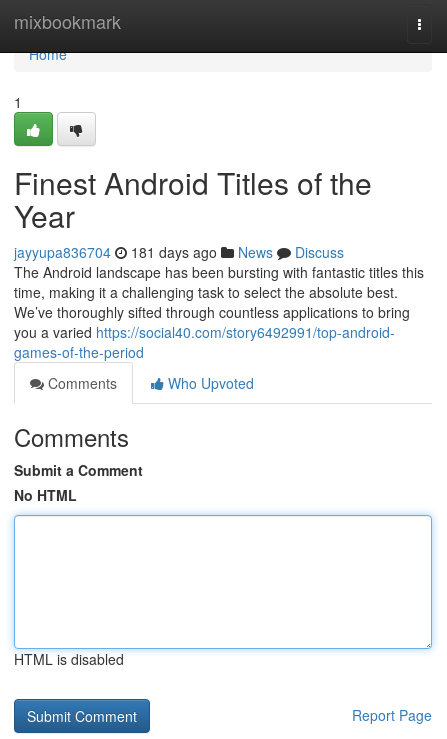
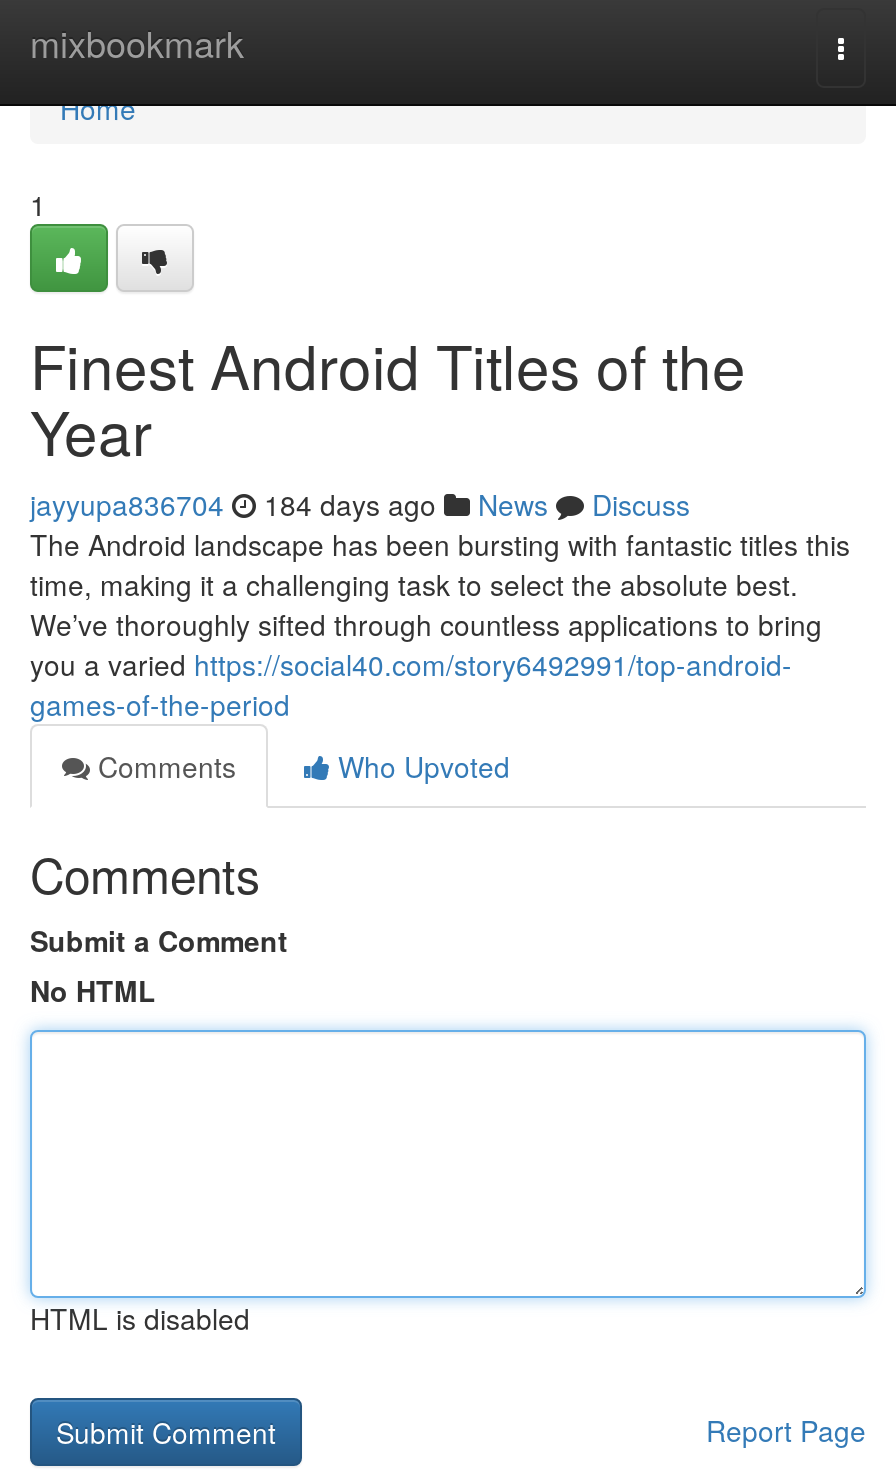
[14,242,344,262] jayyupa836704 181 days ago News Discuss -> [30,484,690,524] jayyupa836704 184 days ago News Discuss

